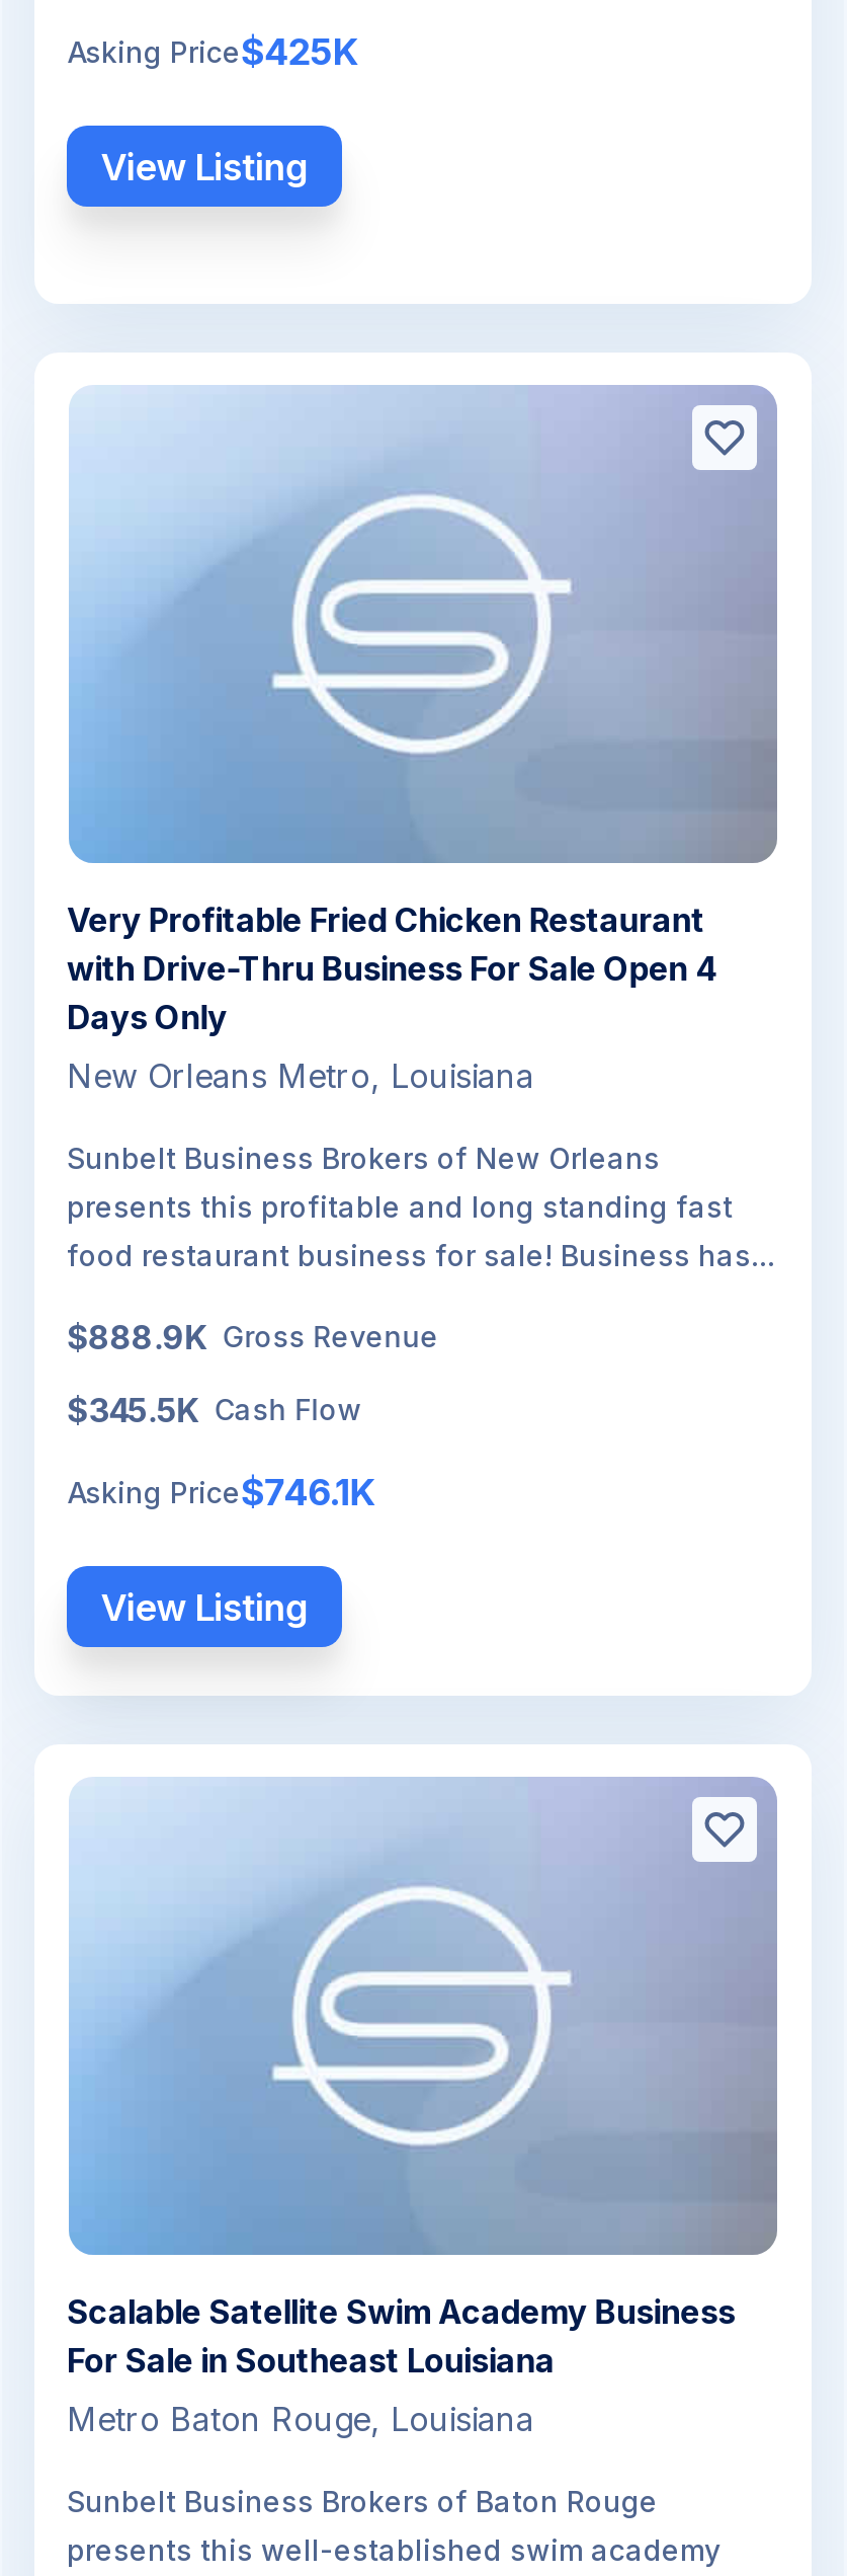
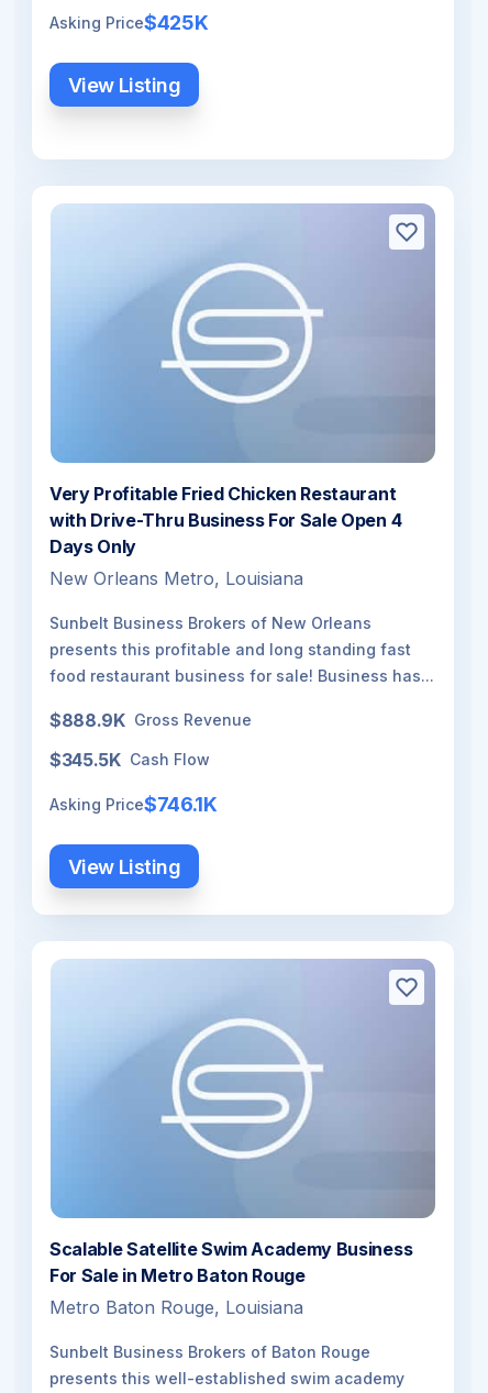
[67,2340,555,2380] For Sale in Southeast Louisiana -> [49,1264,305,1286] For Sale in Metro Baton Rouge

